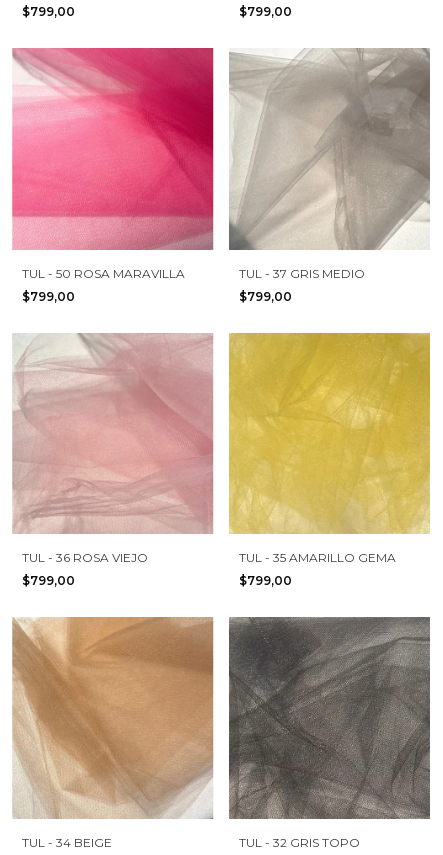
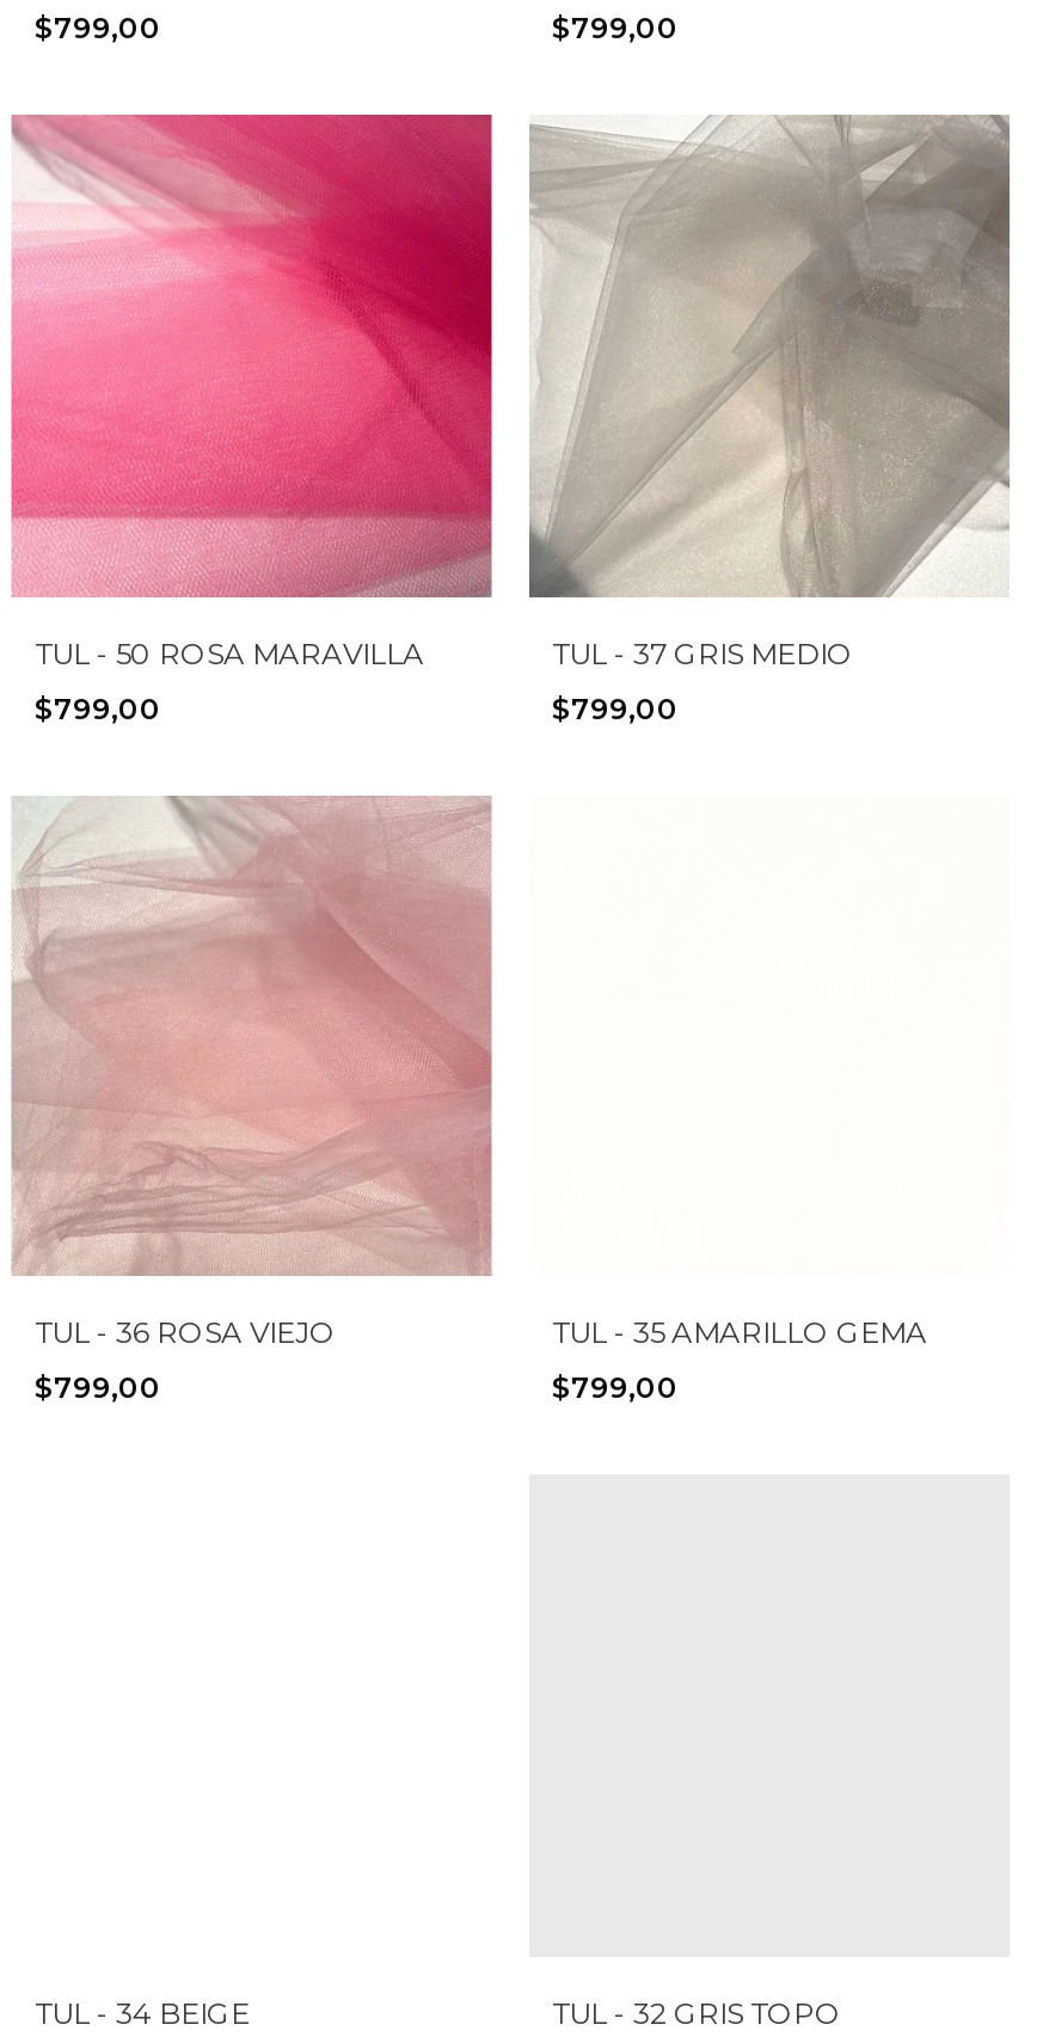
[228,332,431,535] [image] -> none
[11,616,214,820] [image] -> none
[228,616,431,820] [image] -> none

